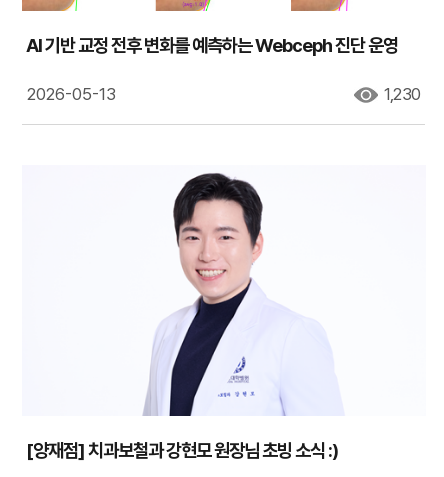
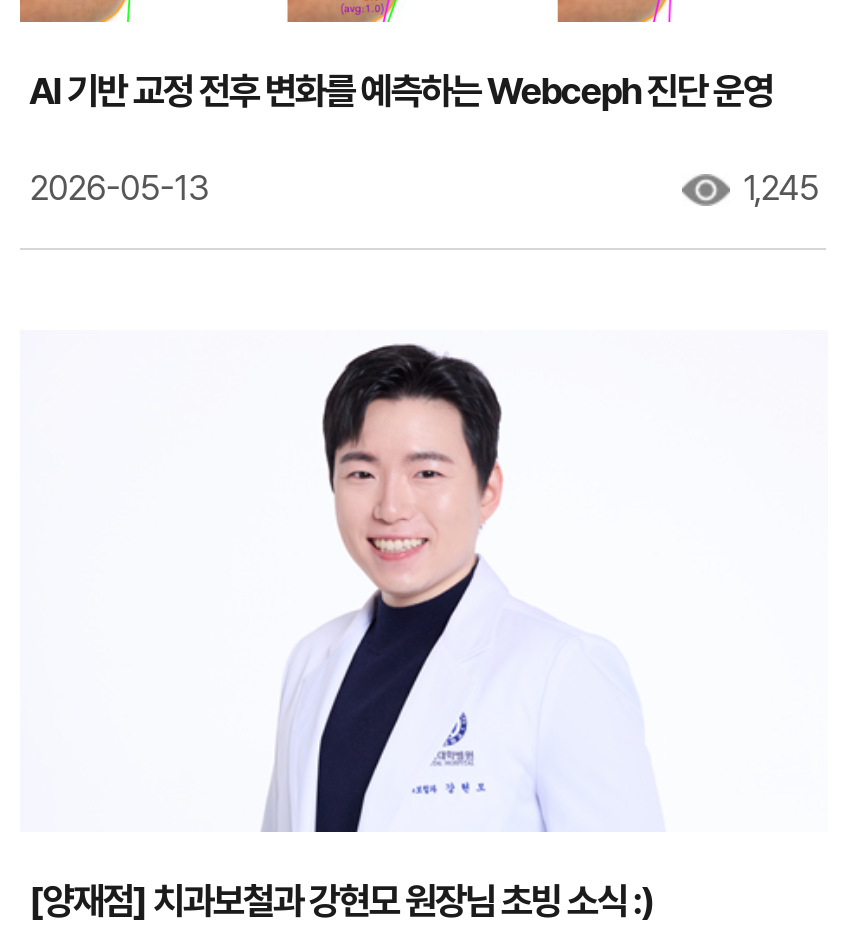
[384,84,421,104] 1,230 -> [743,169,818,209] 1,245

